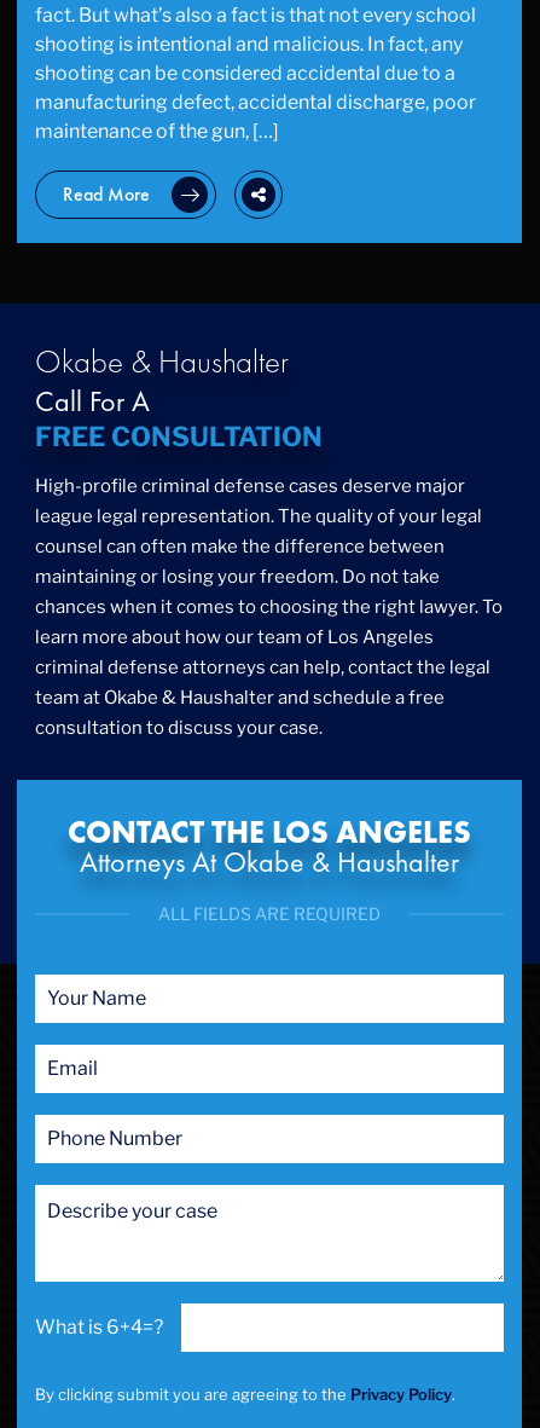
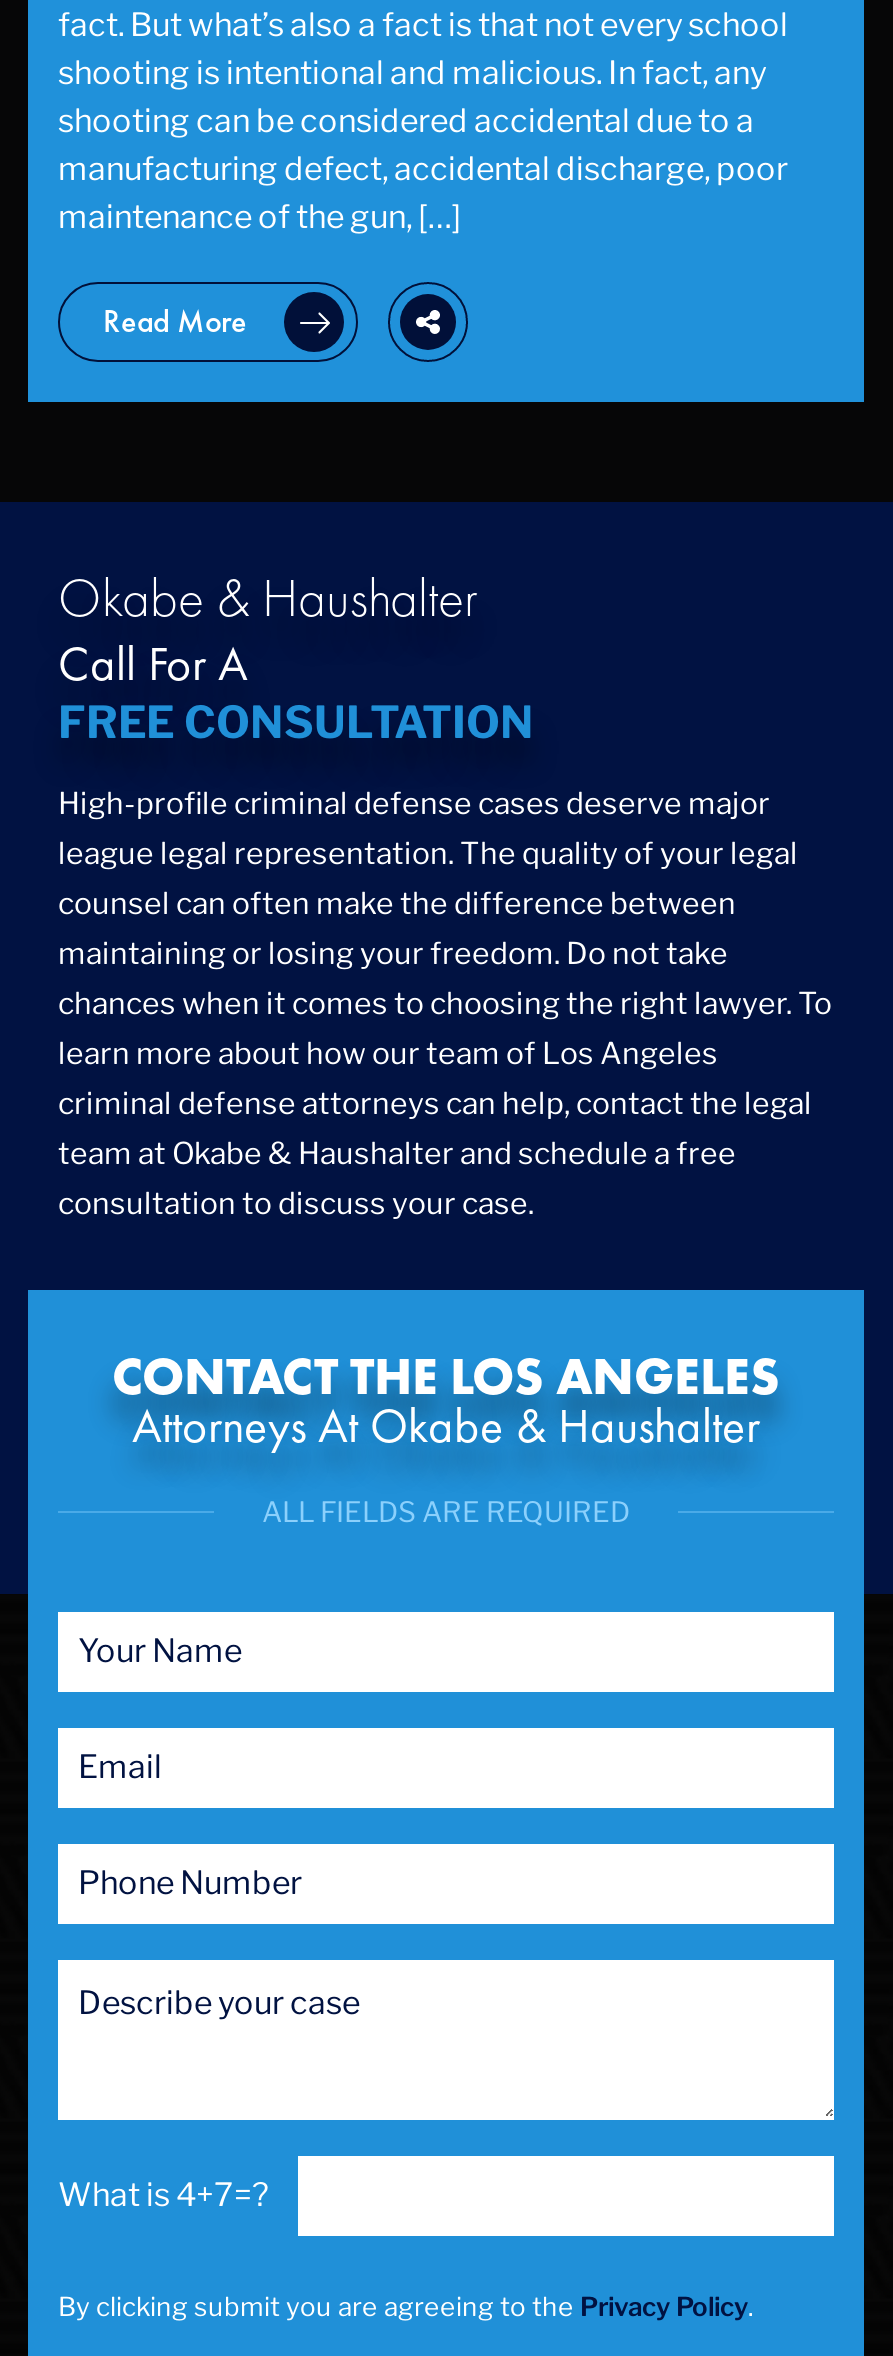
[106,1316,163,1339] 6+4=? -> [176,2176,268,2214] 4+7=?

